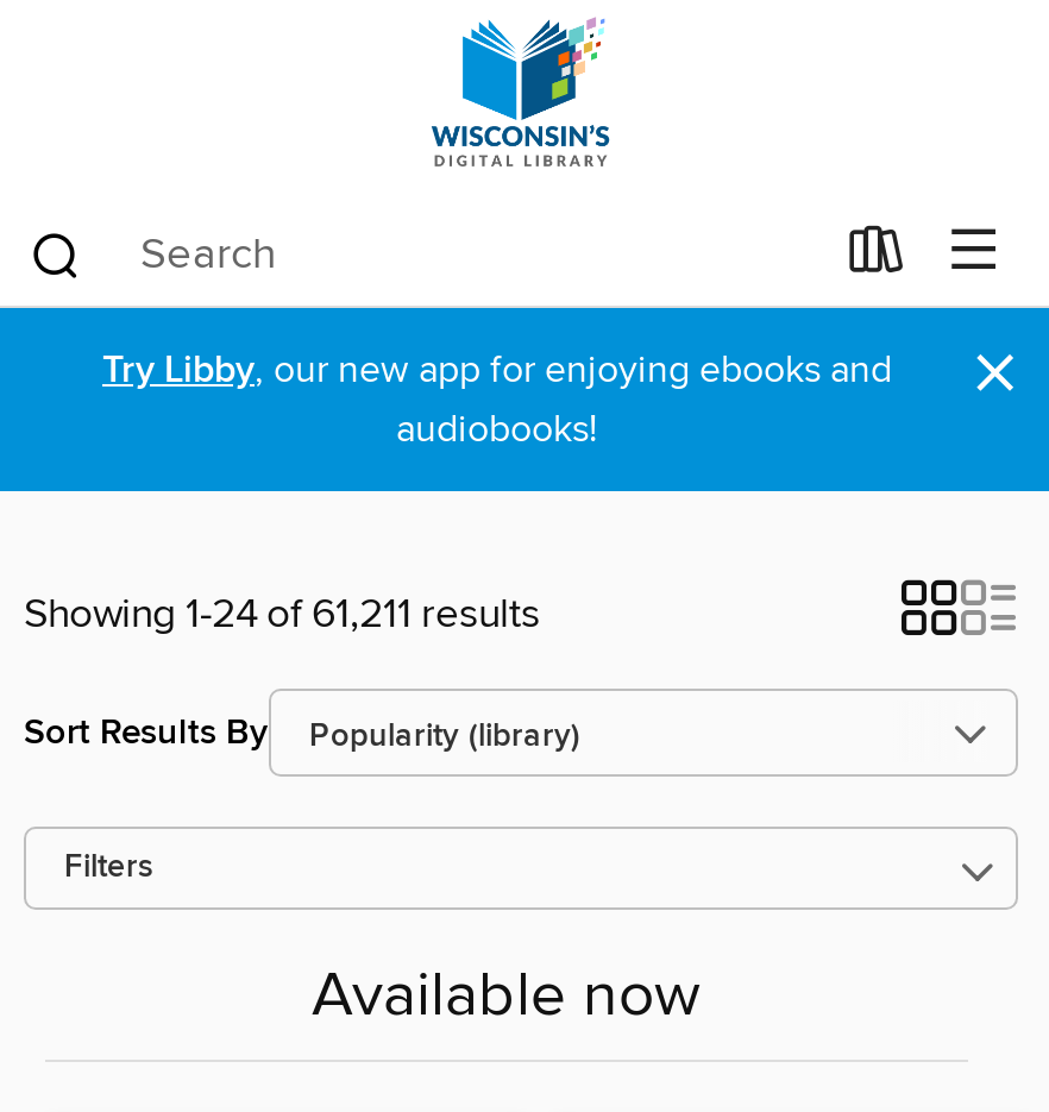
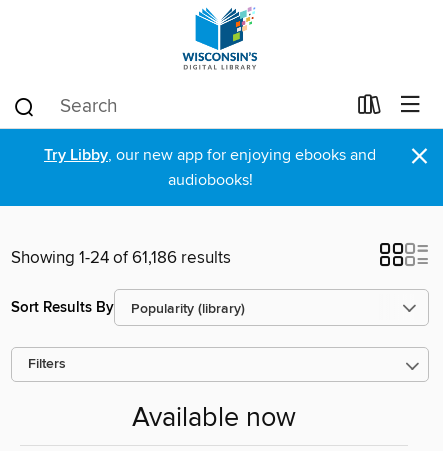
[24,589,540,641] Showing 1-24 of 61,211 results -> [11,247,231,269] Showing 1-24 of 61,186 results

